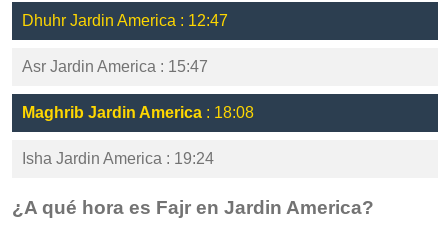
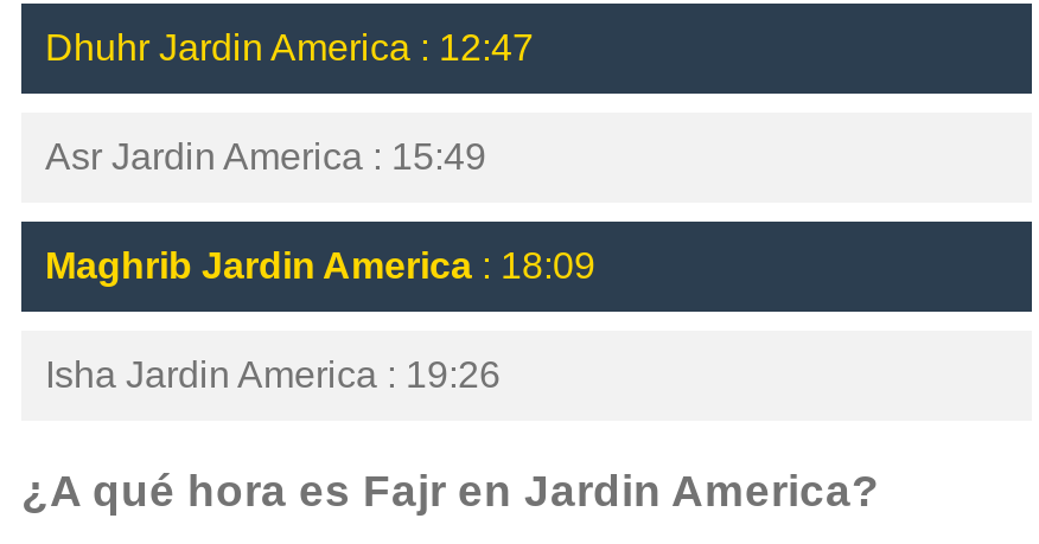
[22,58,208,75] Asr Jardin America : 15:47 -> [45,136,486,176] Asr Jardin America : 15:49
[22,104,254,121] Maghrib Jardin America: 18:08 -> [45,245,595,285] Maghrib Jardin America: 18:09
[22,150,214,167] Isha Jardin America : 19:24 -> [45,354,501,394] Isha Jardin America : 19:26

